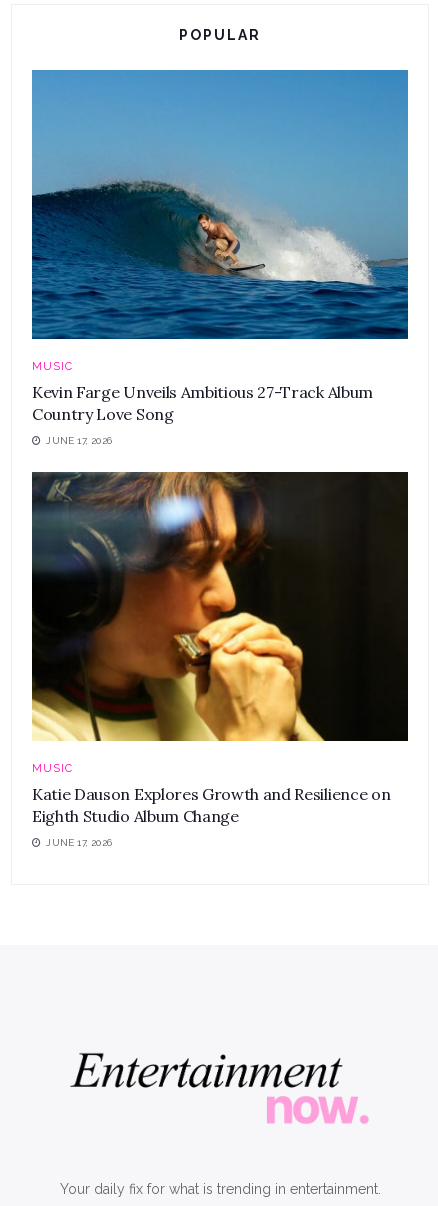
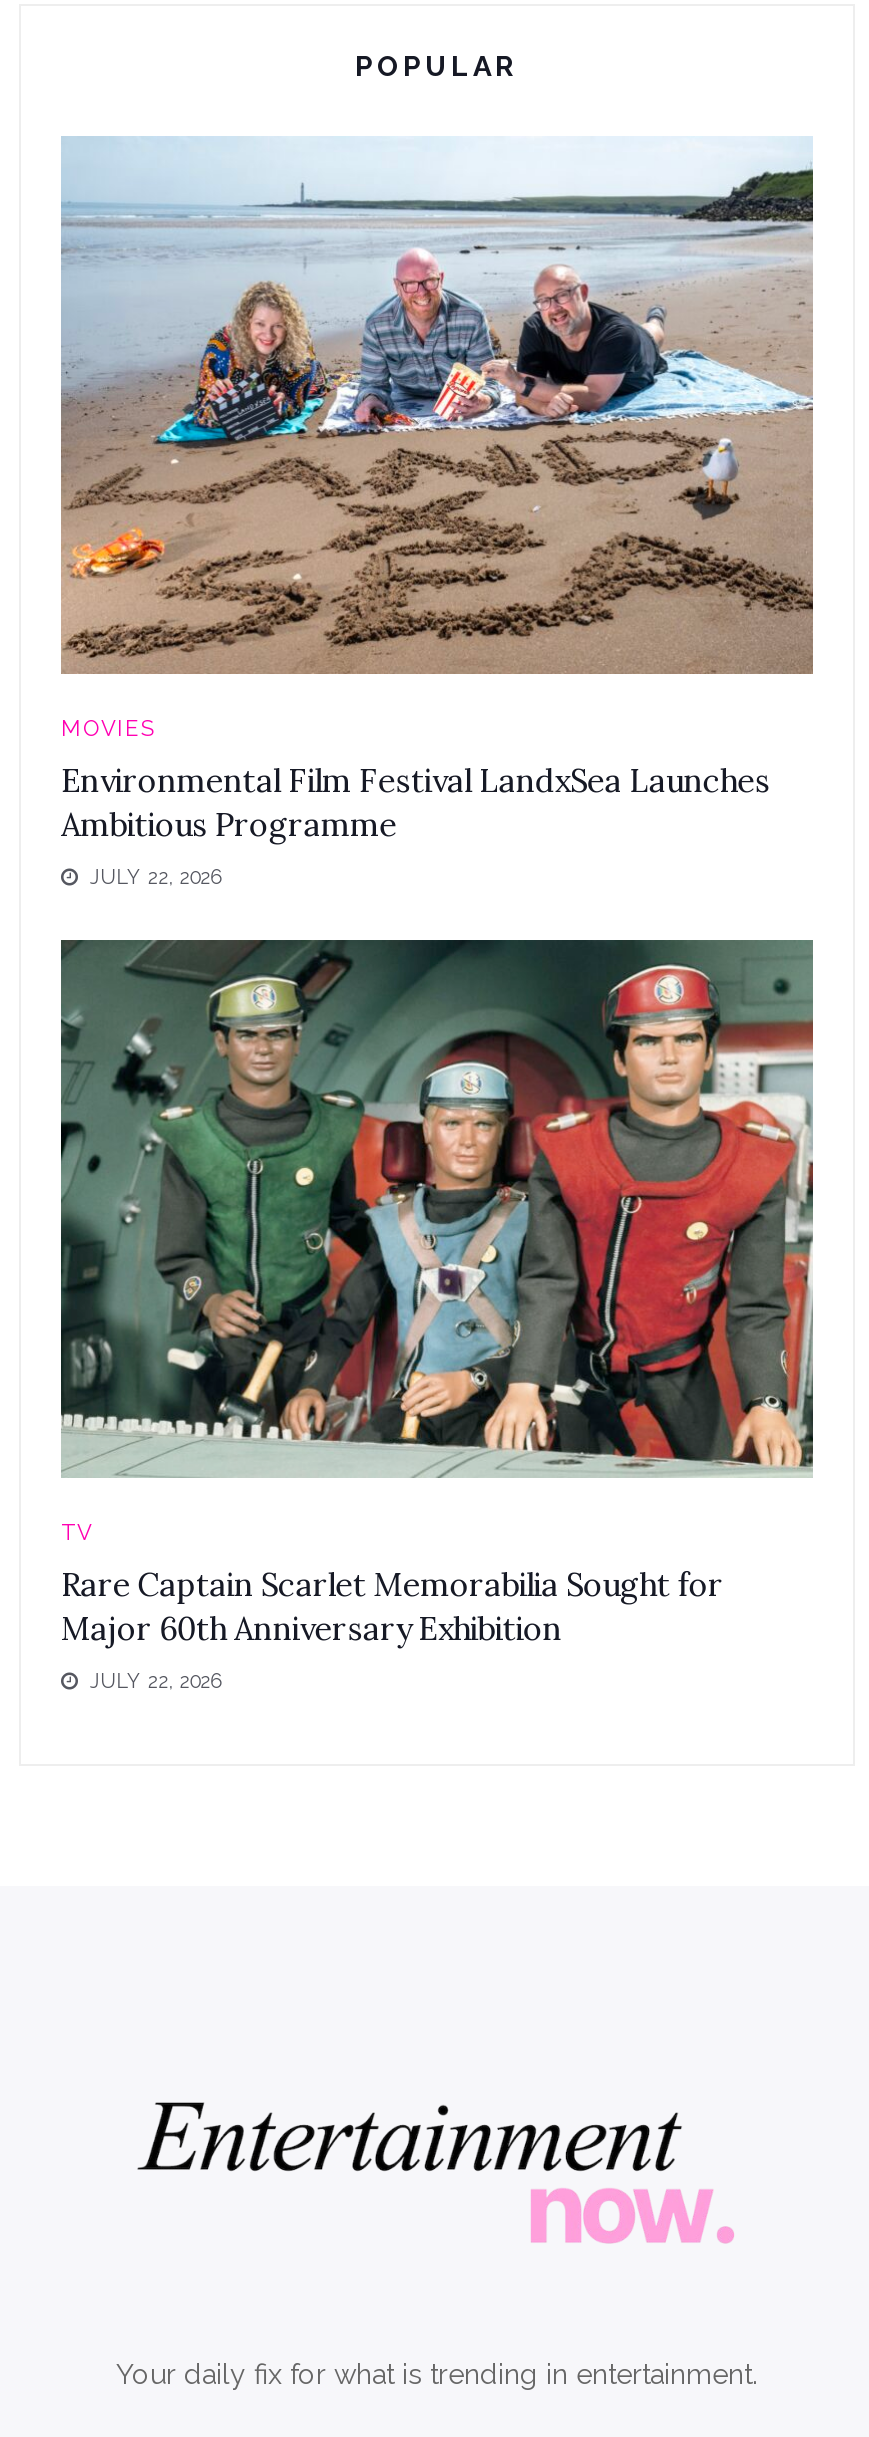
[31,69,409,424] [image] | MUSIC | Kevin Farge Unveils Ambitious 27-Track Album | Country Love Song -> [59,136,815,844] [image] | MOVIES | Environmental Film Festival LandxSea Launches | Ambitious Programme
[43,435,112,446] JUNE 17, 2026 -> [83,866,221,888] JULY 22, 2026
[31,471,409,826] [image] | MUSIC | Katie Dauson Explores Growth and Resilience on | Eighth Studio Album Change -> [59,938,815,1647] [image] | TV | Rare Captain Scarlet Memorabilia Sought for | Major 60th Anniversary Exhibition
[43,837,112,848] JUNE 17, 2026 -> [83,1669,221,1691] JULY 22, 2026

